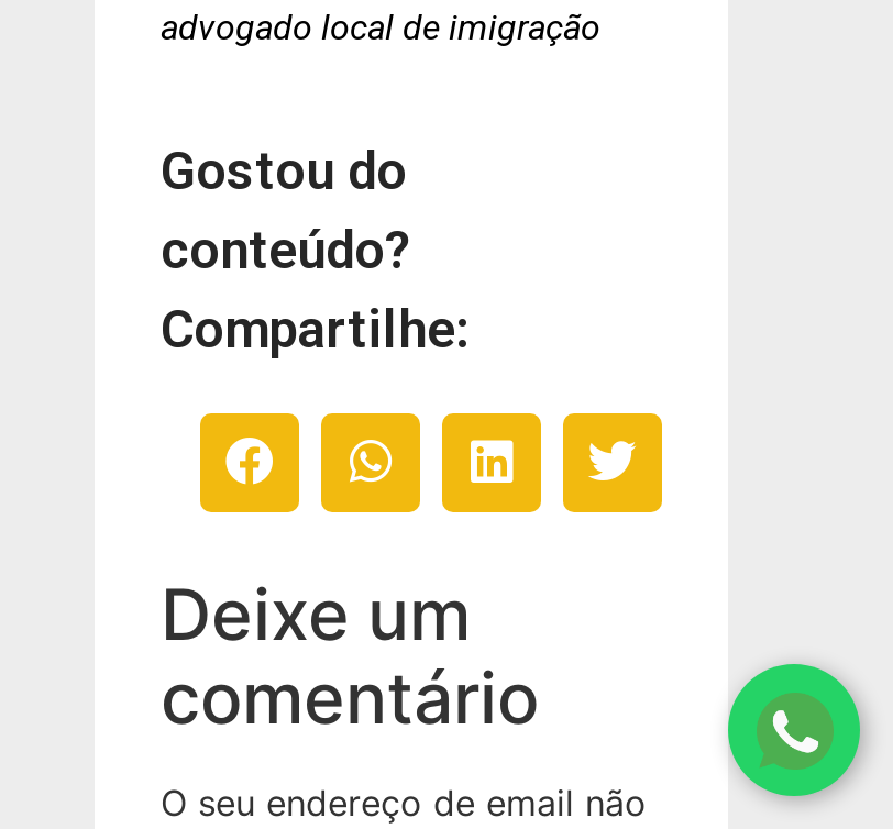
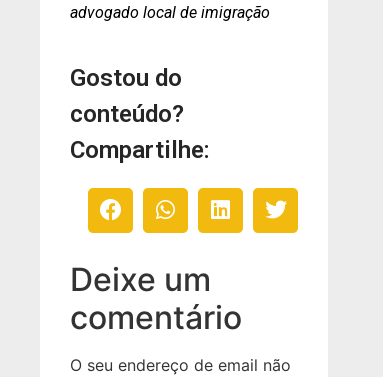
[726,662,867,803] [image] -> none

